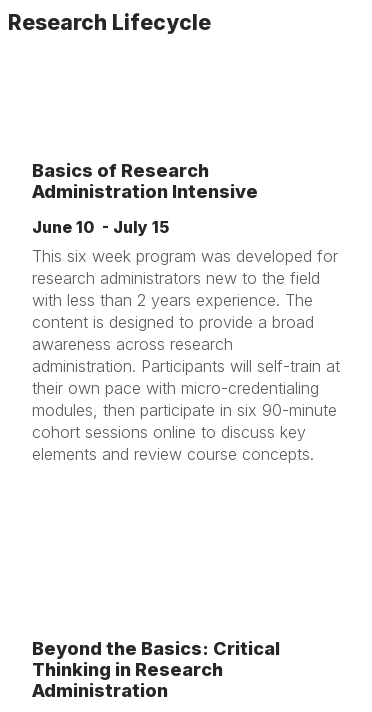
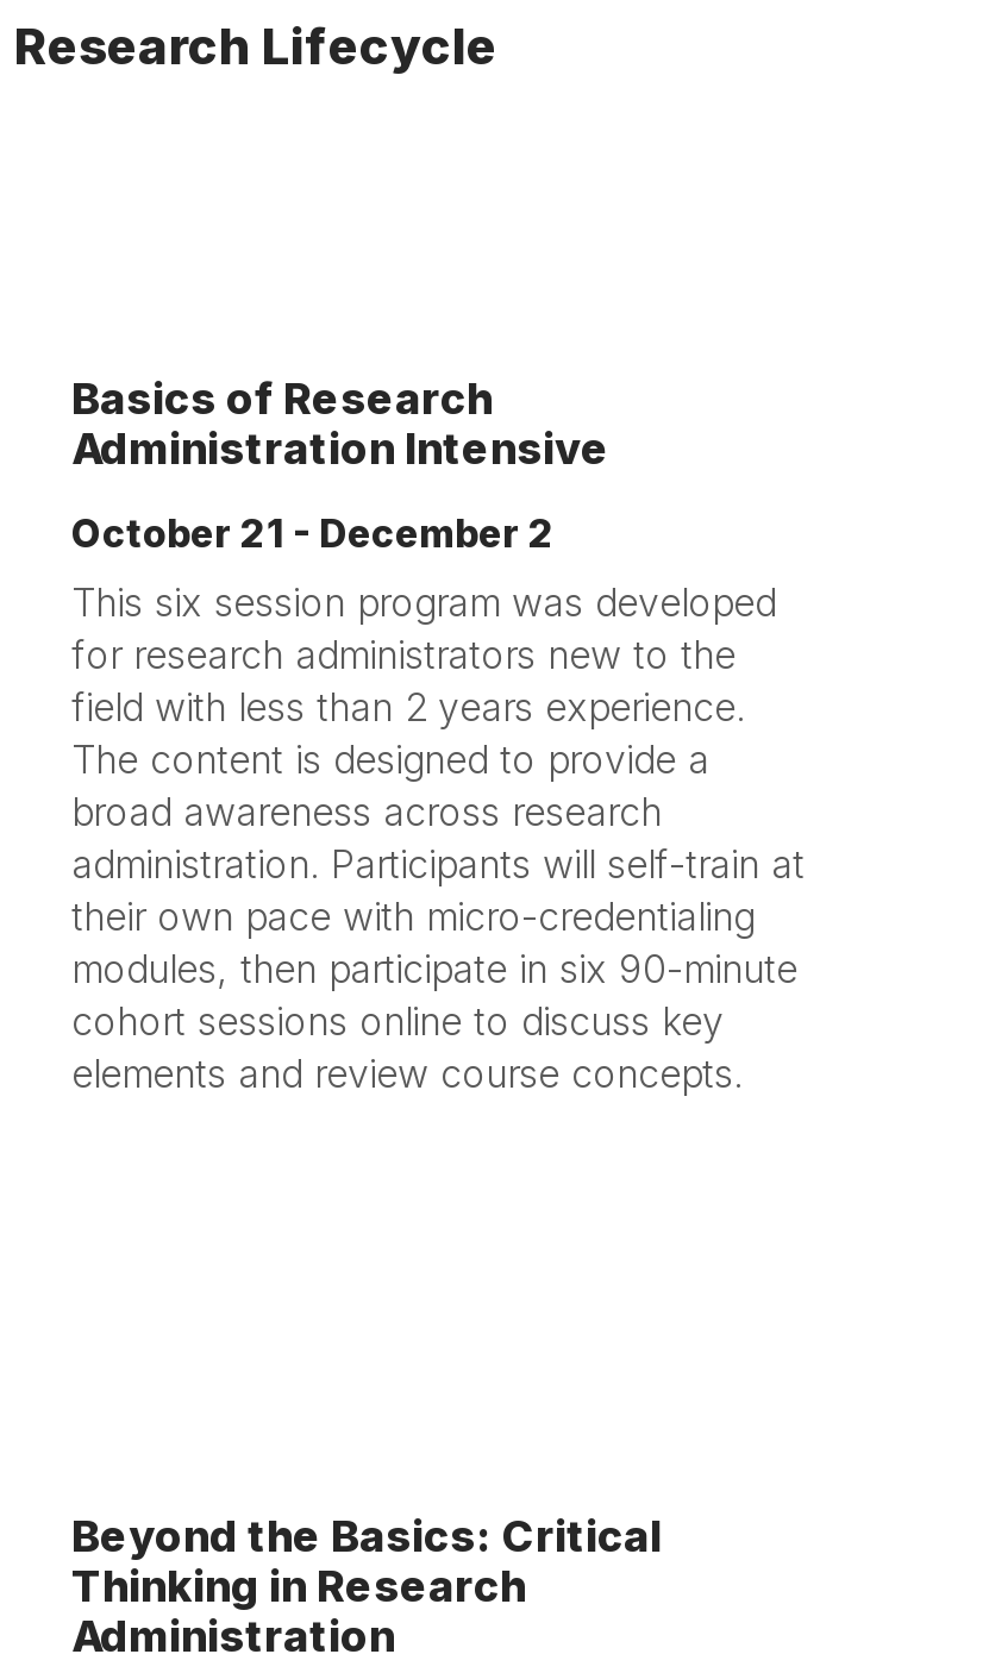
[32,217,338,354] June 10 - July 15 | This six week program was developed for | research administrators new to the field | with less than 2 years experience. The | content is designed to provide a broad | awareness across research -> [71,509,776,835] October 21 - December 2 | This six session program was developed | for research administrators new to the | field with less than 2 years experience. | The content is designed to provide a | broad awareness across research

